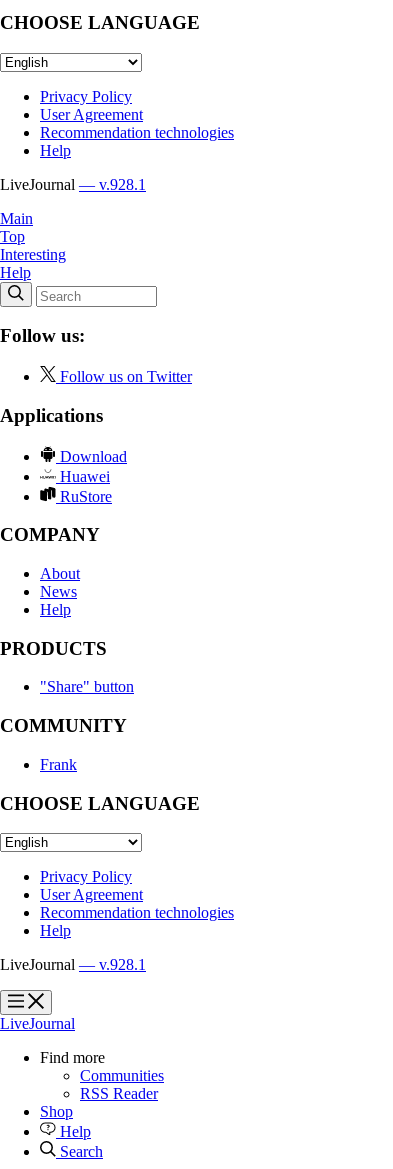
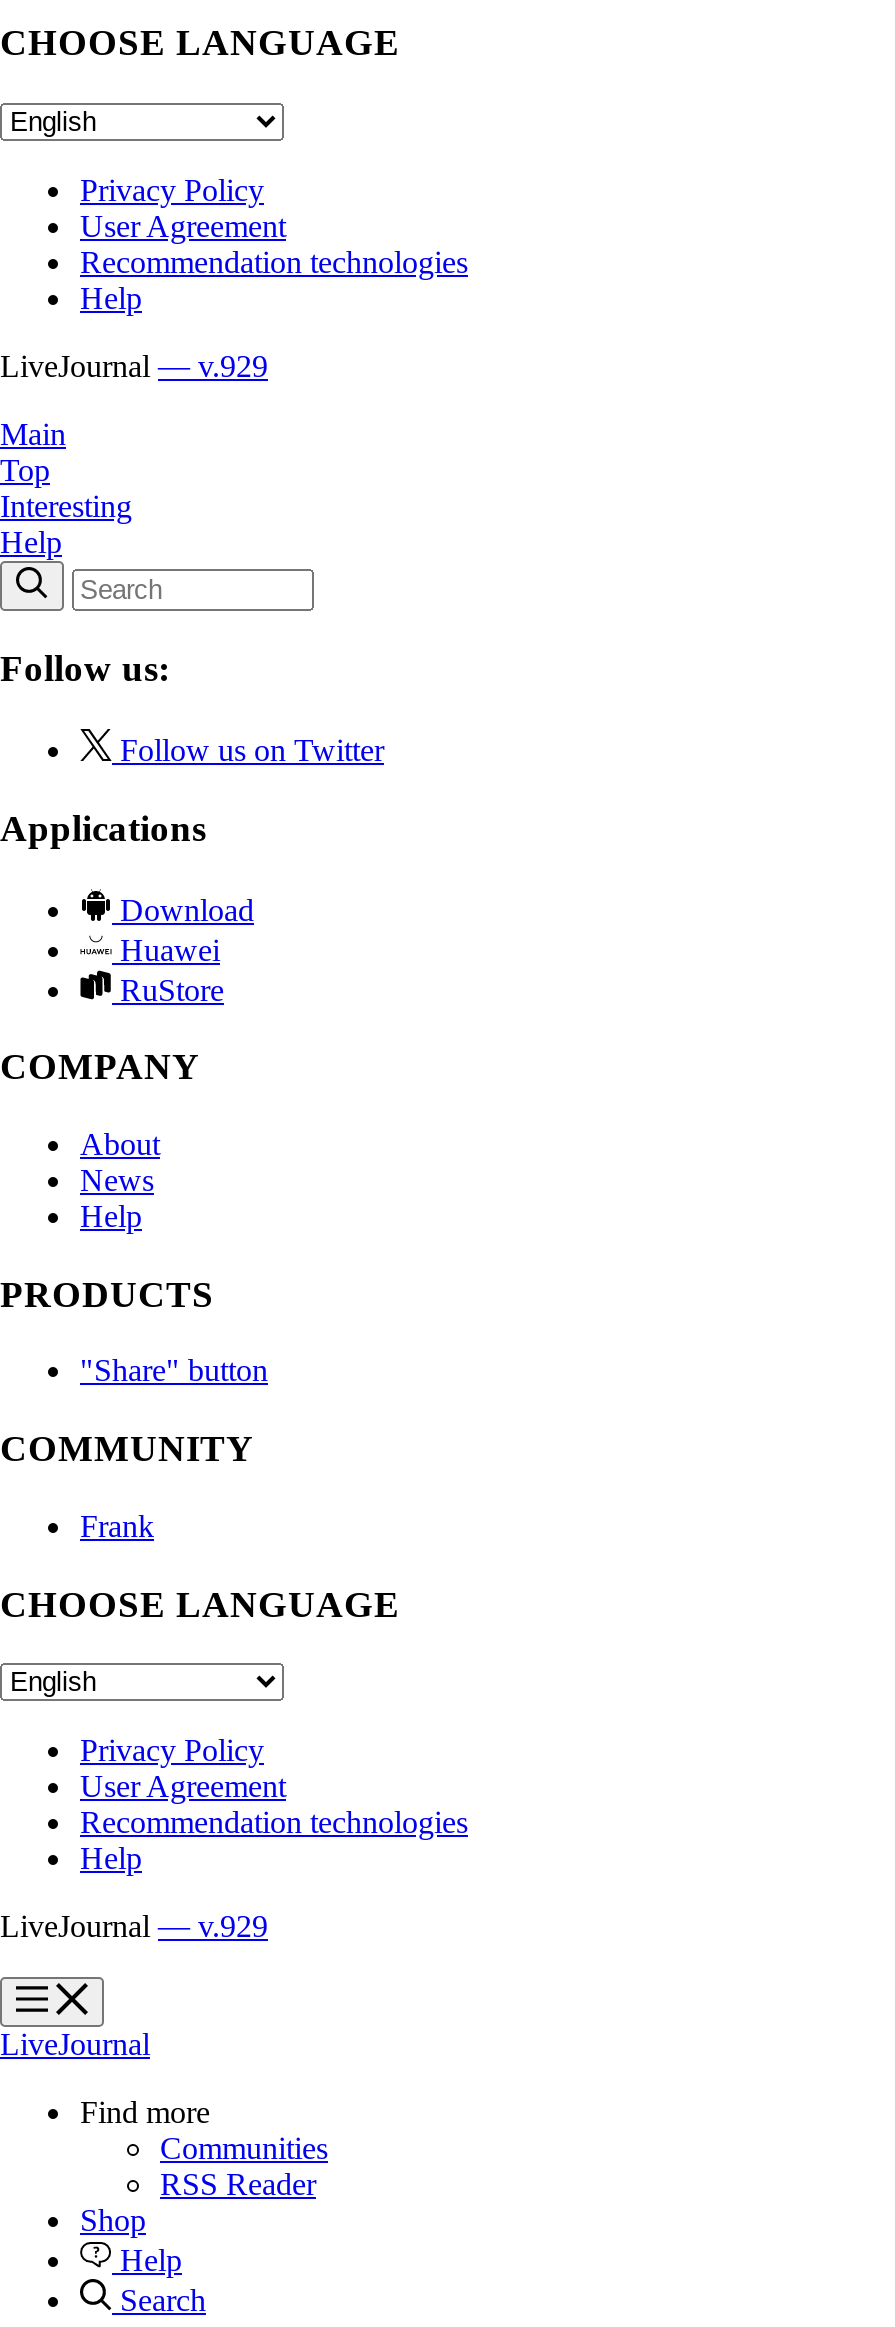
[0,176,146,193] LiveJournal — v.928.1 -> [0,348,268,382] LiveJournal — v.929
[0,956,146,973] LiveJournal — v.928.1 -> [0,1909,268,1943] LiveJournal — v.929

